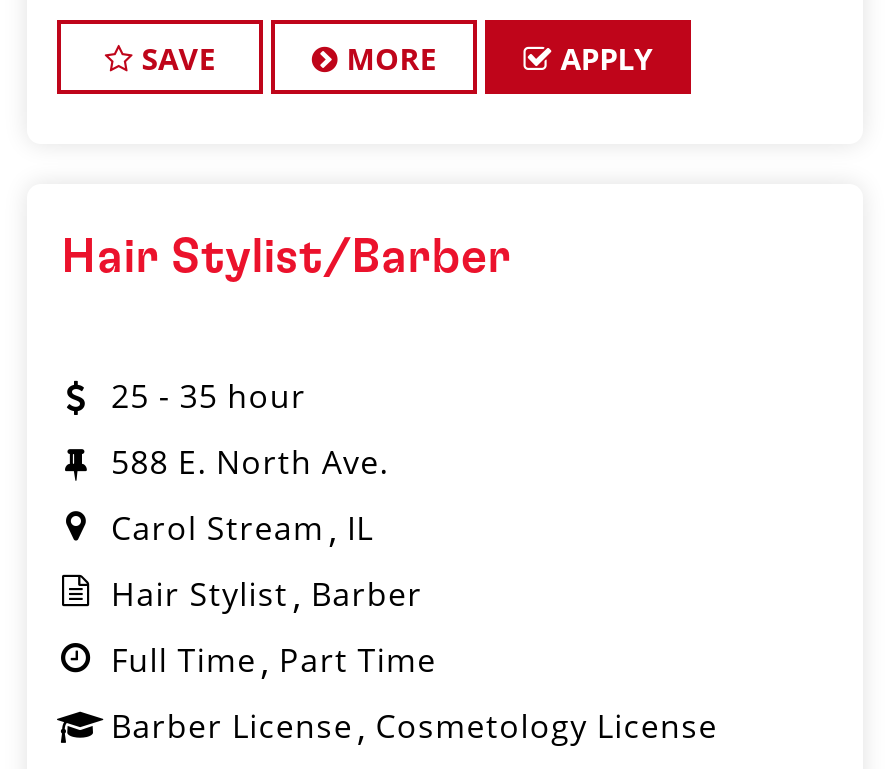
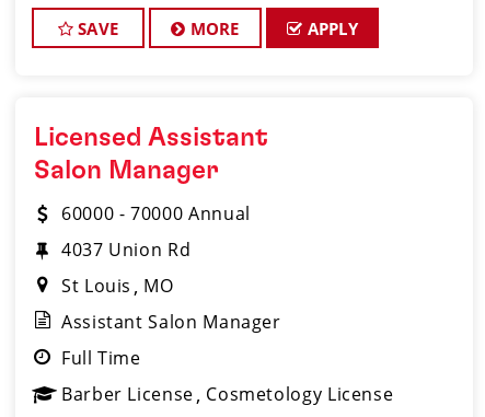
[61,234,511,282] Hair Stylist/Barber -> [34,125,268,184] Licensed Assistant | Salon Manager
[111,374,306,418] 25 - 35 hour -> [61,201,250,225] 60000 - 70000 Annual
[111,440,389,484] 588 E. North Ave. -> [61,238,191,262] 4037 Union Rd
[111,506,373,550] Carol Stream IL -> [61,274,174,298] St Louis MO
[111,572,423,616] Hair Stylist Barber -> [61,310,281,334] Assistant Salon Manager
[111,638,437,682] Full Time Part Time -> [61,346,141,370] Full Time

